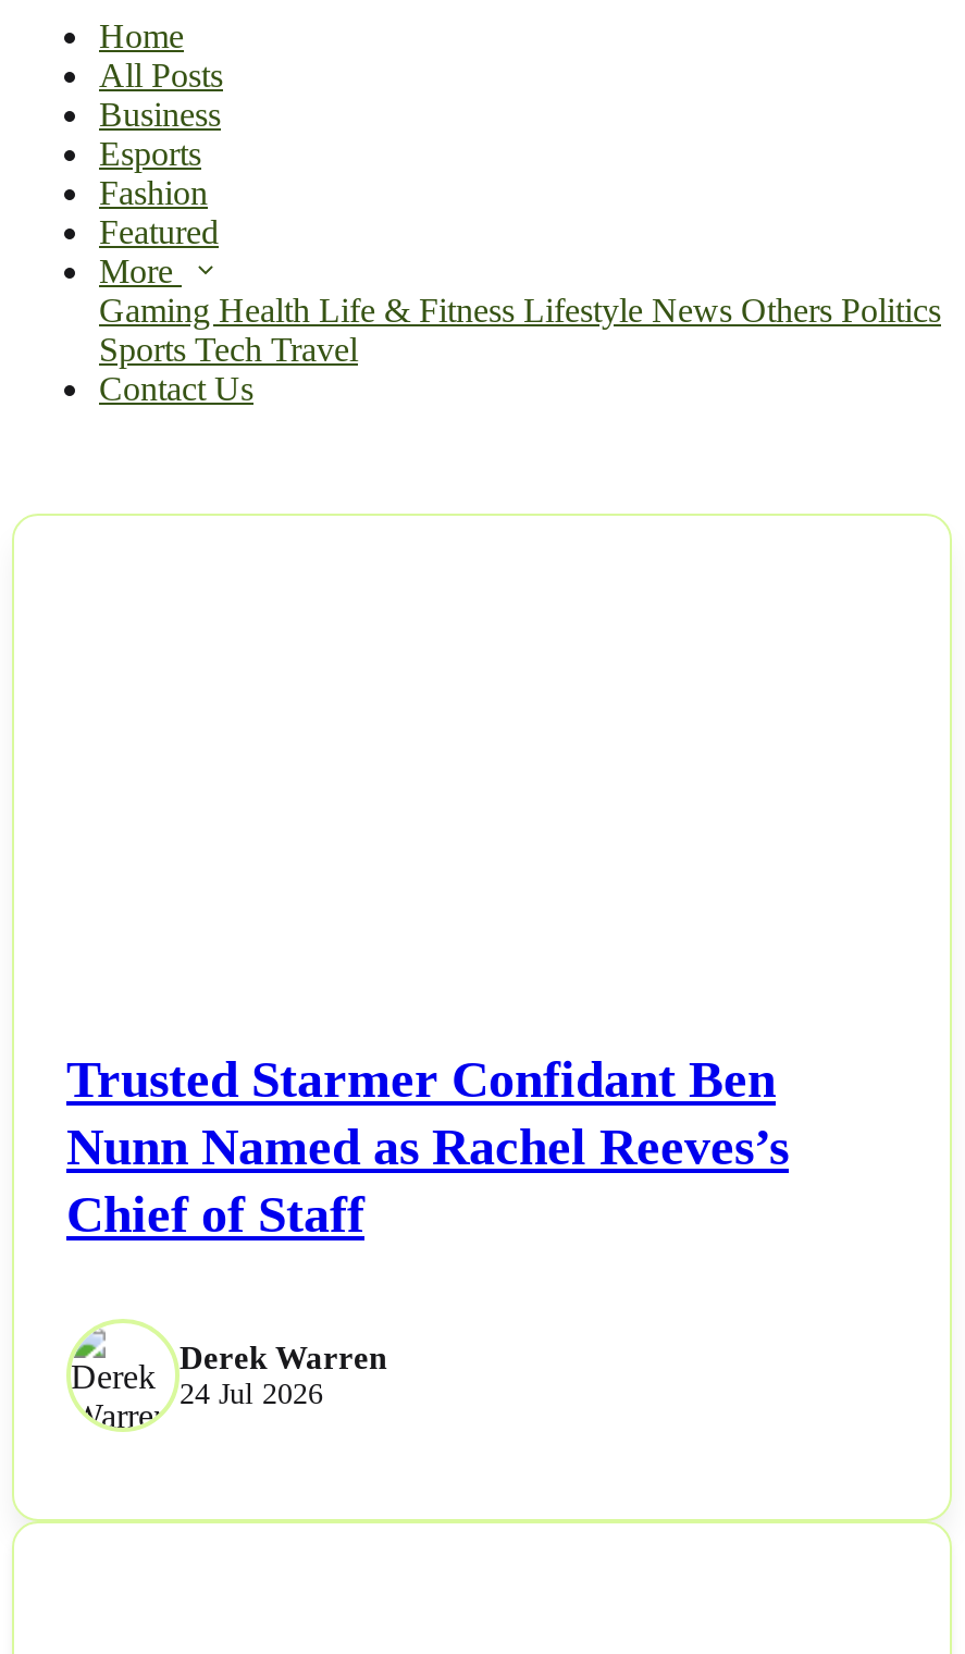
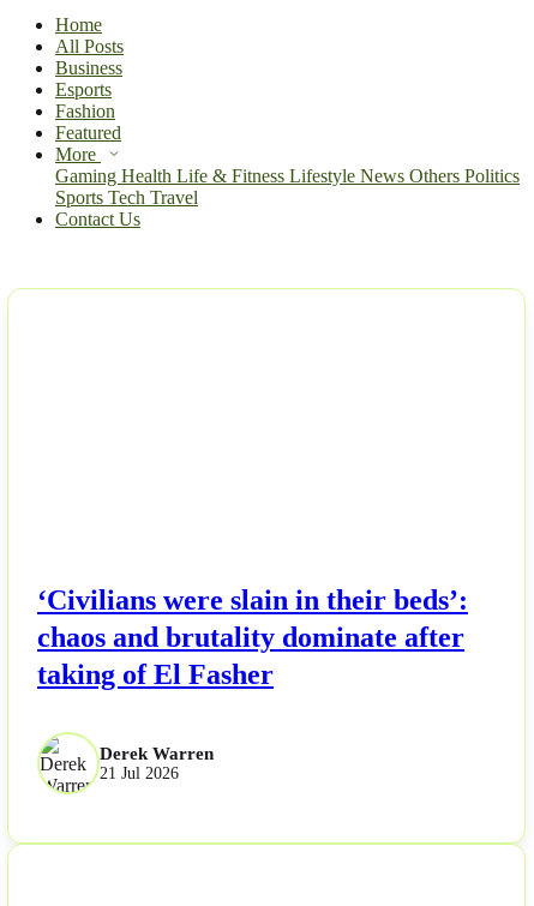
[66,1051,789,1242] Trusted Starmer Confidant Ben | Nunn Named as Rachel Reeves’s | Chief of Staff -> [37,584,468,690] ‘Civilians were slain in their beds’: | chaos and brutality dominate after | taking of El Fasher
[180,1377,323,1410] 24 Jul 2026 -> [100,764,179,782] 21 Jul 2026

